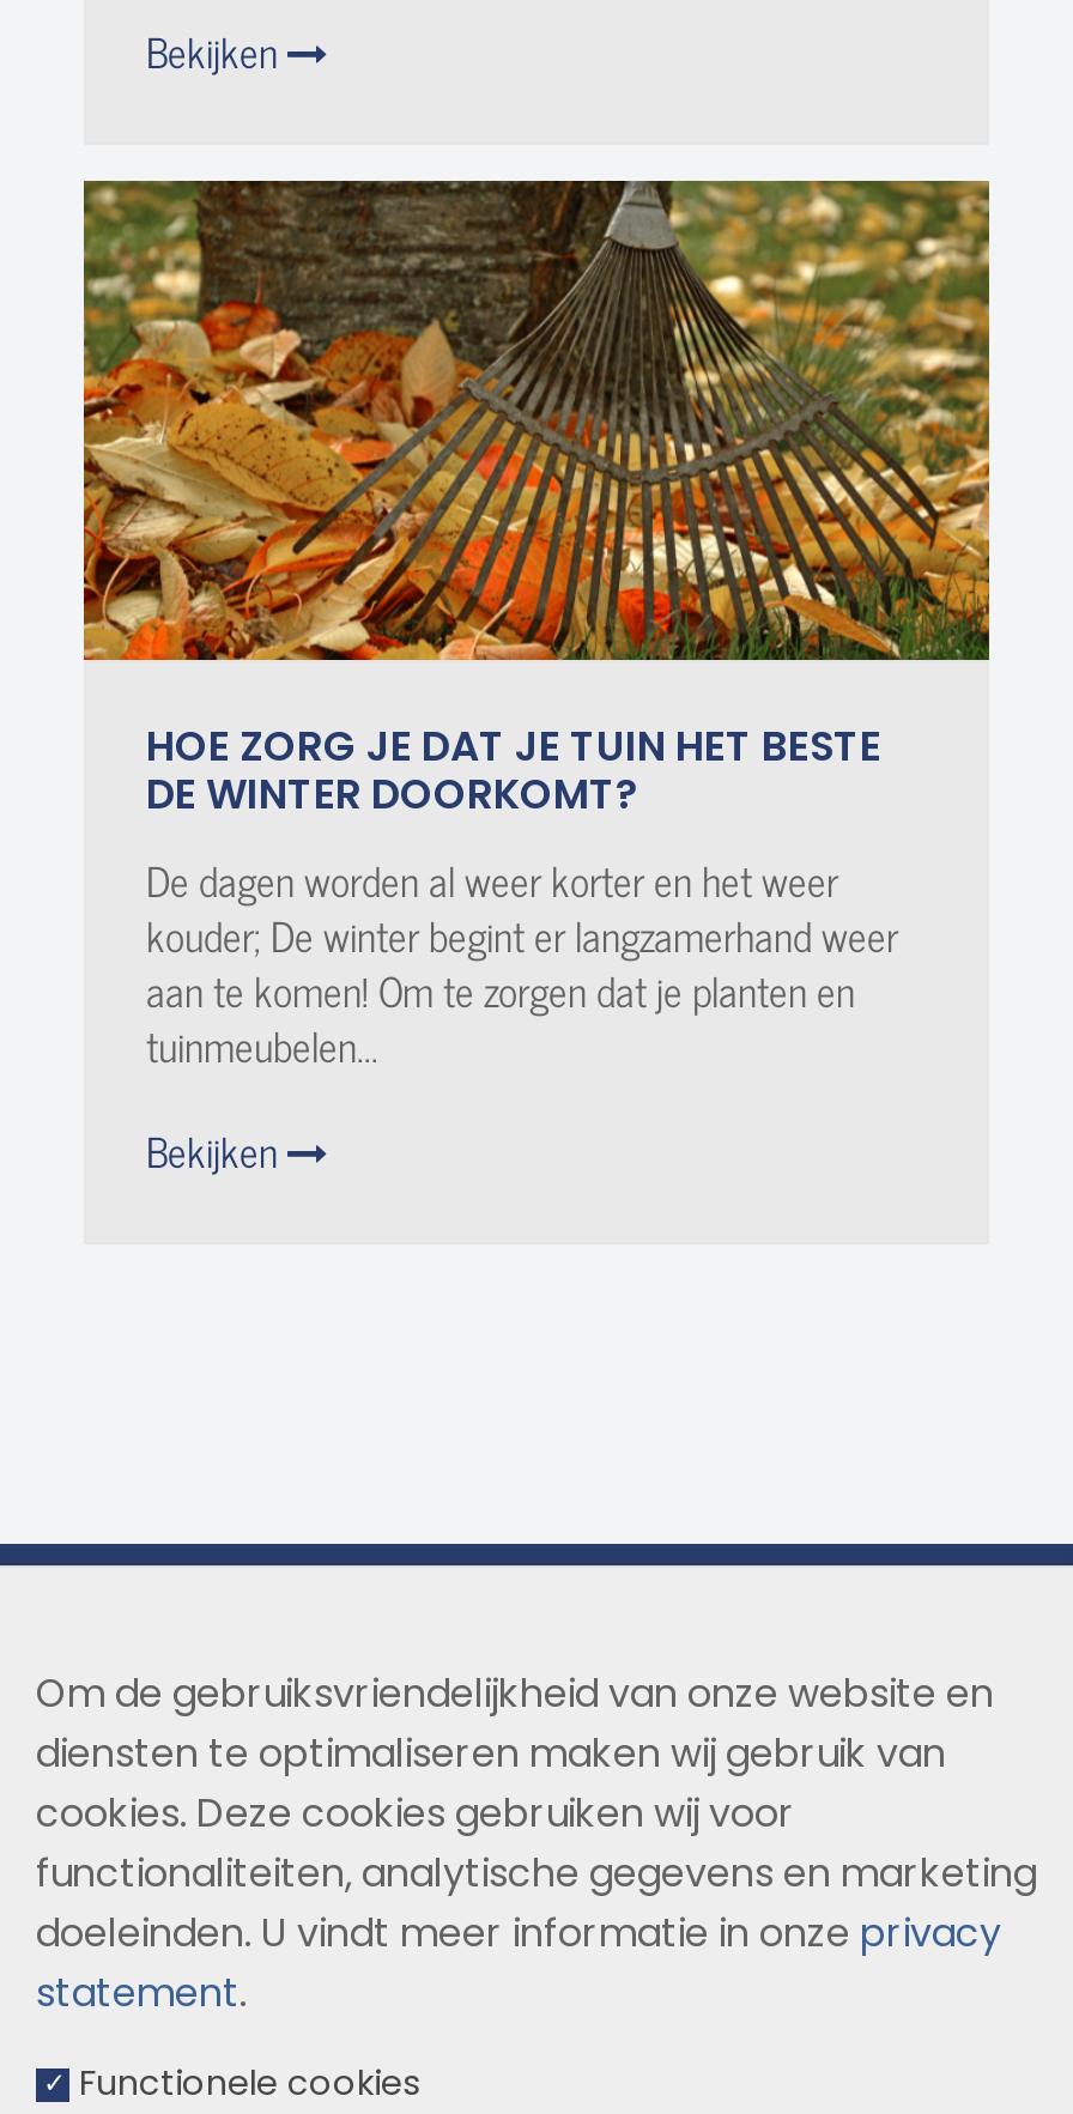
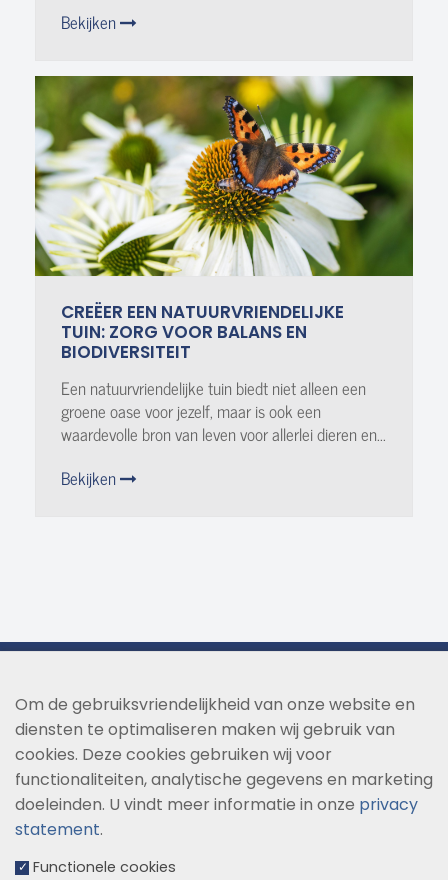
[81,178,992,1079] [image] | HOE ZORG JE DAT JE TUIN HET BESTE | DE WINTER DOORKOMT? | De dagen worden al weer korter en het weer | kouder; De winter begint er langzamerhand weer | aan te komen! Om te zorgen dat je planten en | tuinmeubelen... -> [34,75,414,448] [image] | CREËER EEN NATUURVRIENDELIJKE | TUIN: ZORG VOOR BALANS EN | BIODIVERSITEIT | Een natuurvriendelijke tuin biedt niet alleen een | groene oase voor jezelf, maar is ook een | waardevolle bron van leven voor allerlei dieren en...

